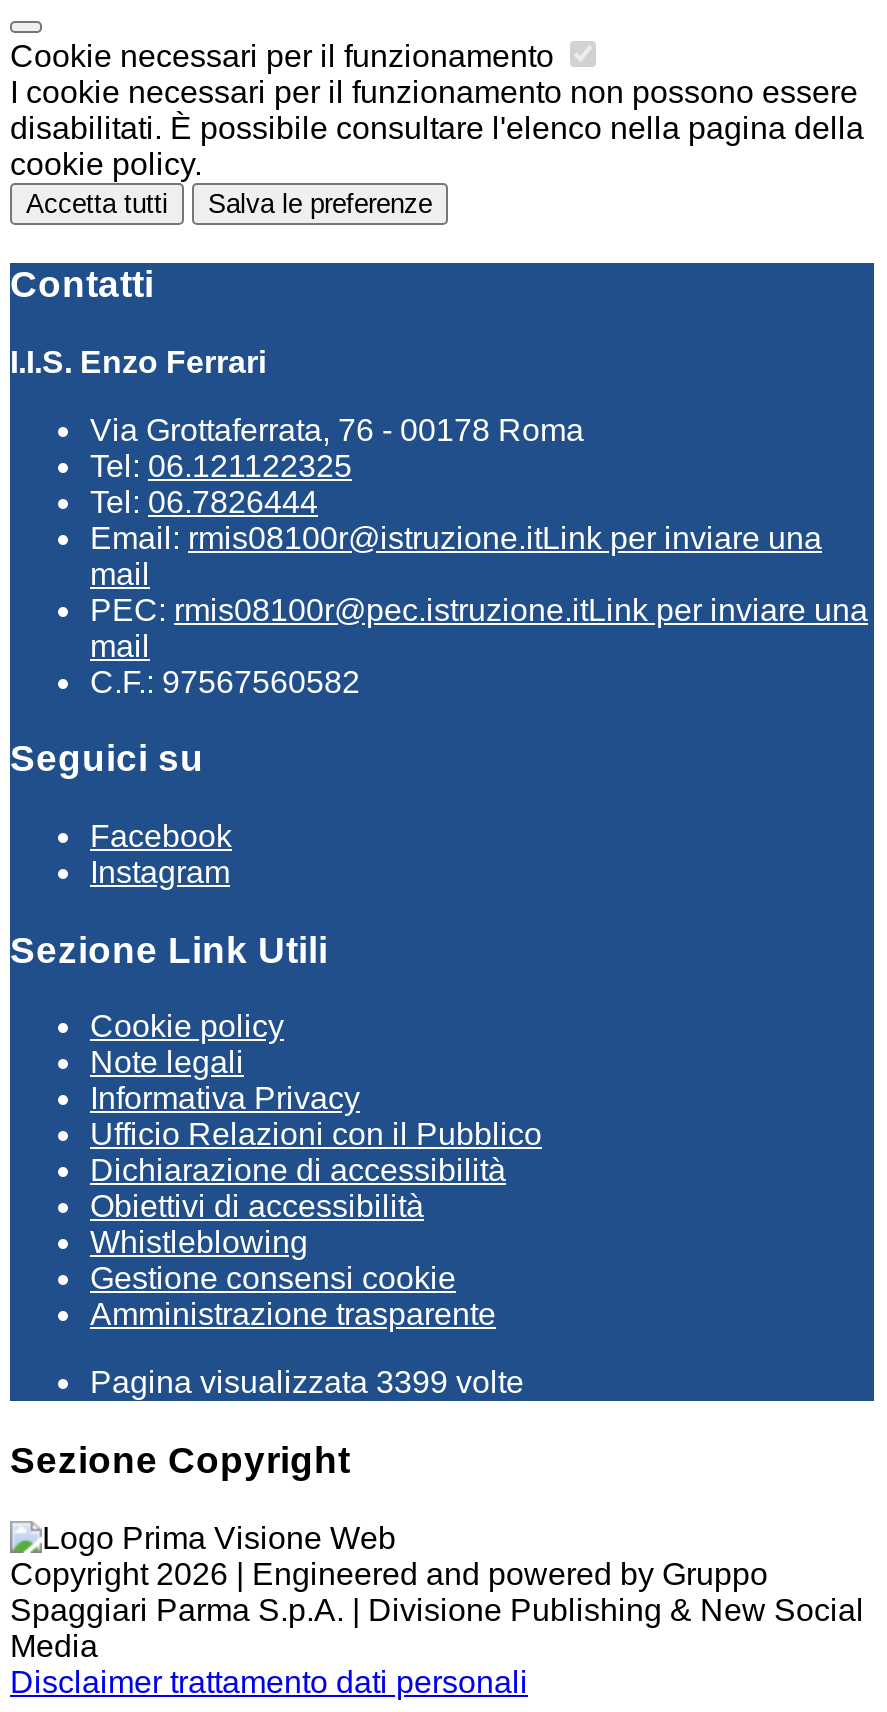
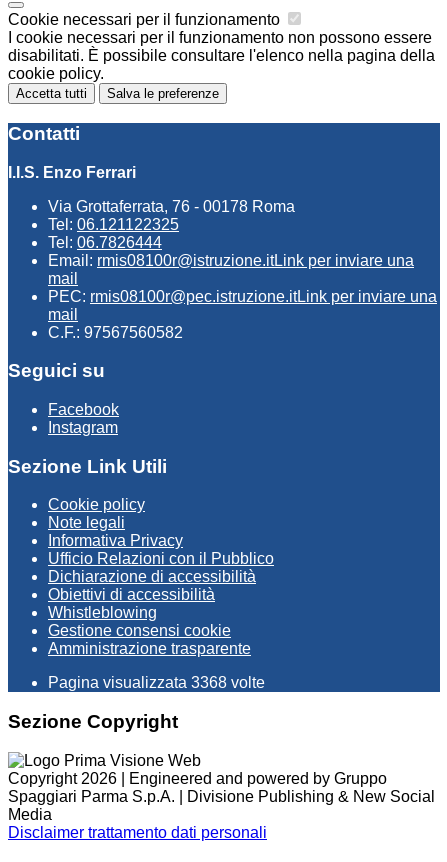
[90,1366,524,1400] Pagina visualizzata 3399 volte -> [48,674,265,691] Pagina visualizzata 3368 volte

